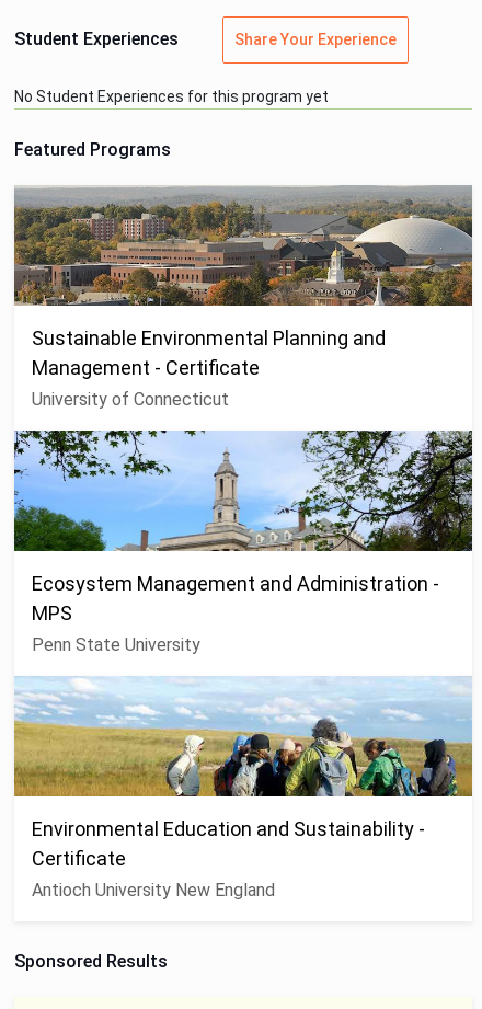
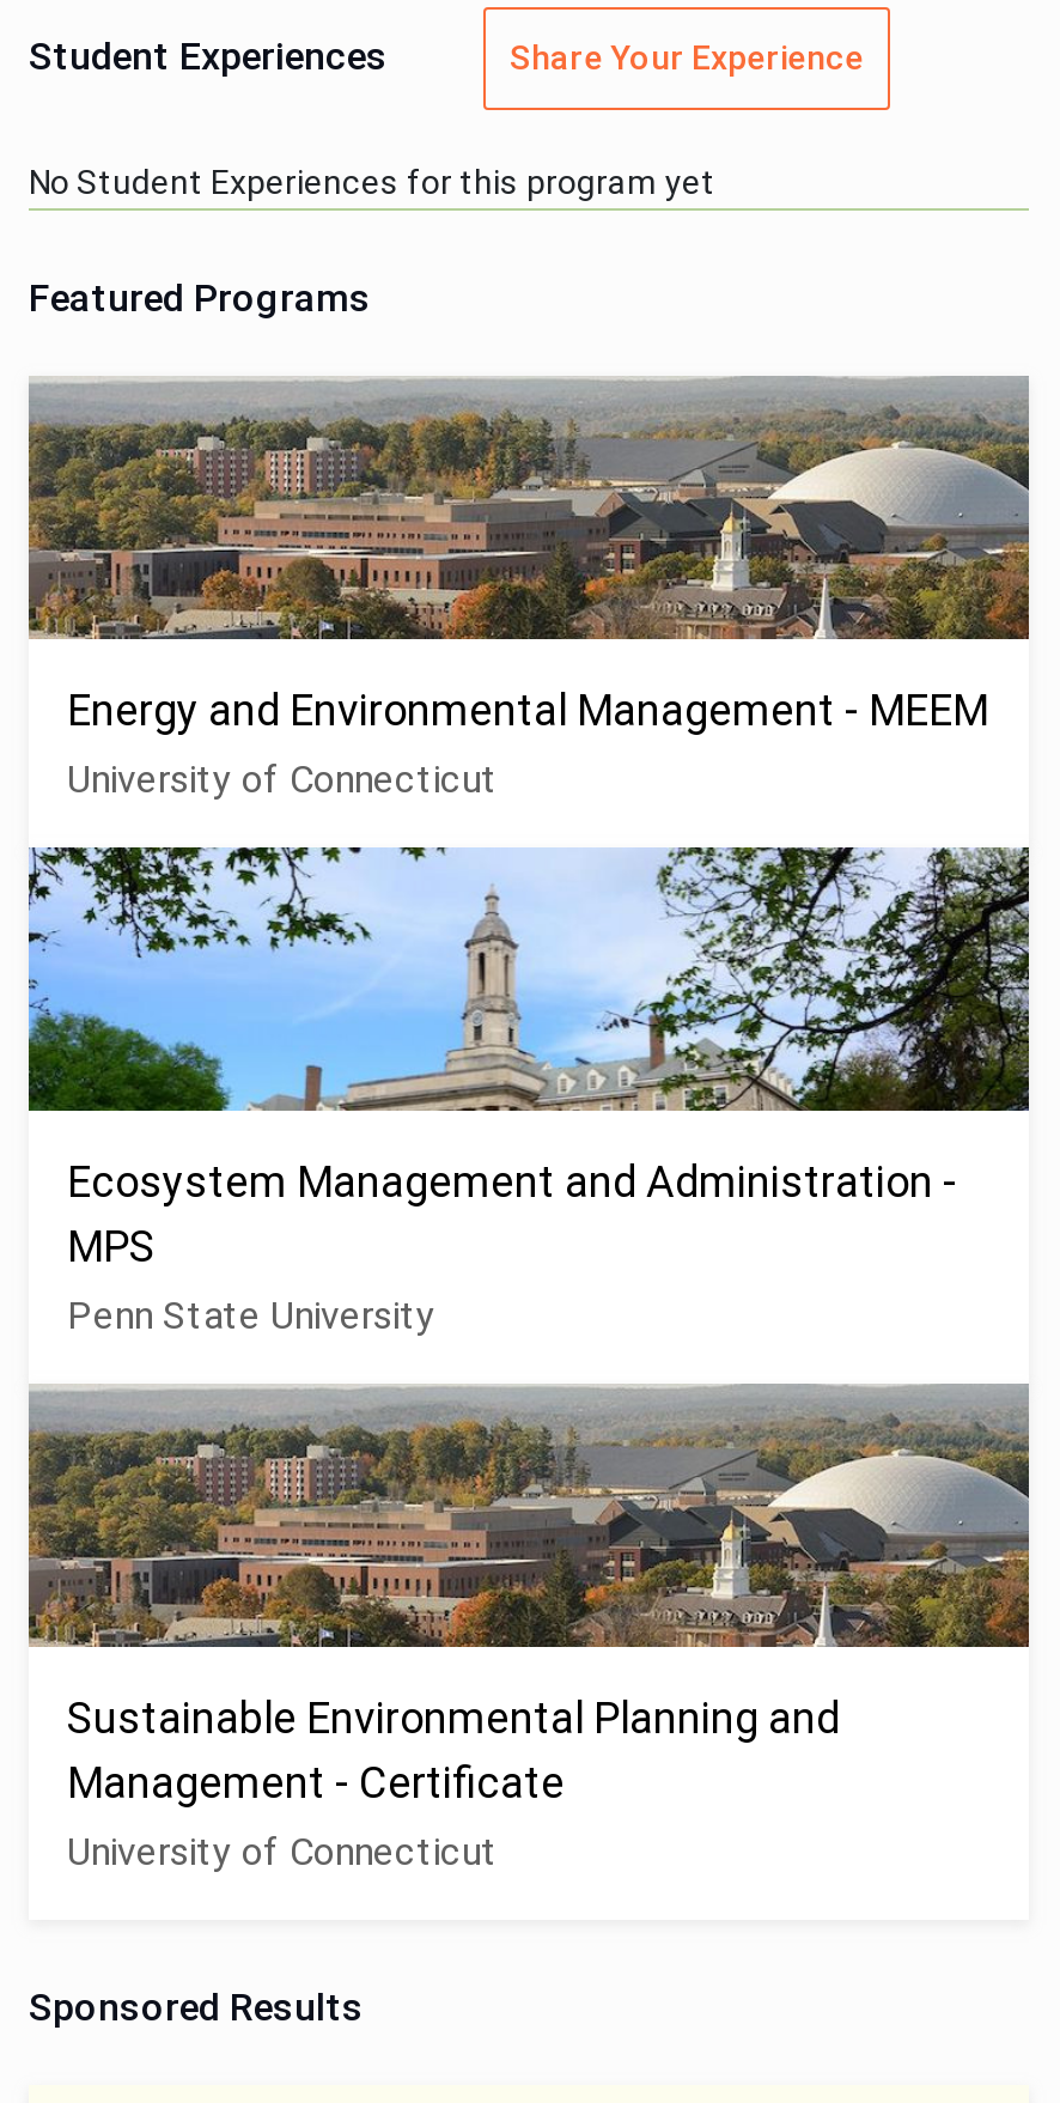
none -> [67,684,988,735] Energy and Environmental Management - MEEM
moved [32,326,386,379] -> [67,1692,840,1807]: Sustainable Environmental Planning and | Management - Certificate
[13,677,472,798] [image] -> [26,1384,1031,1649] [image]
[32,817,425,900] Environmental Education and Sustainability - | Certificate | Antioch University New England -> [67,1829,498,1874] University of Connecticut

